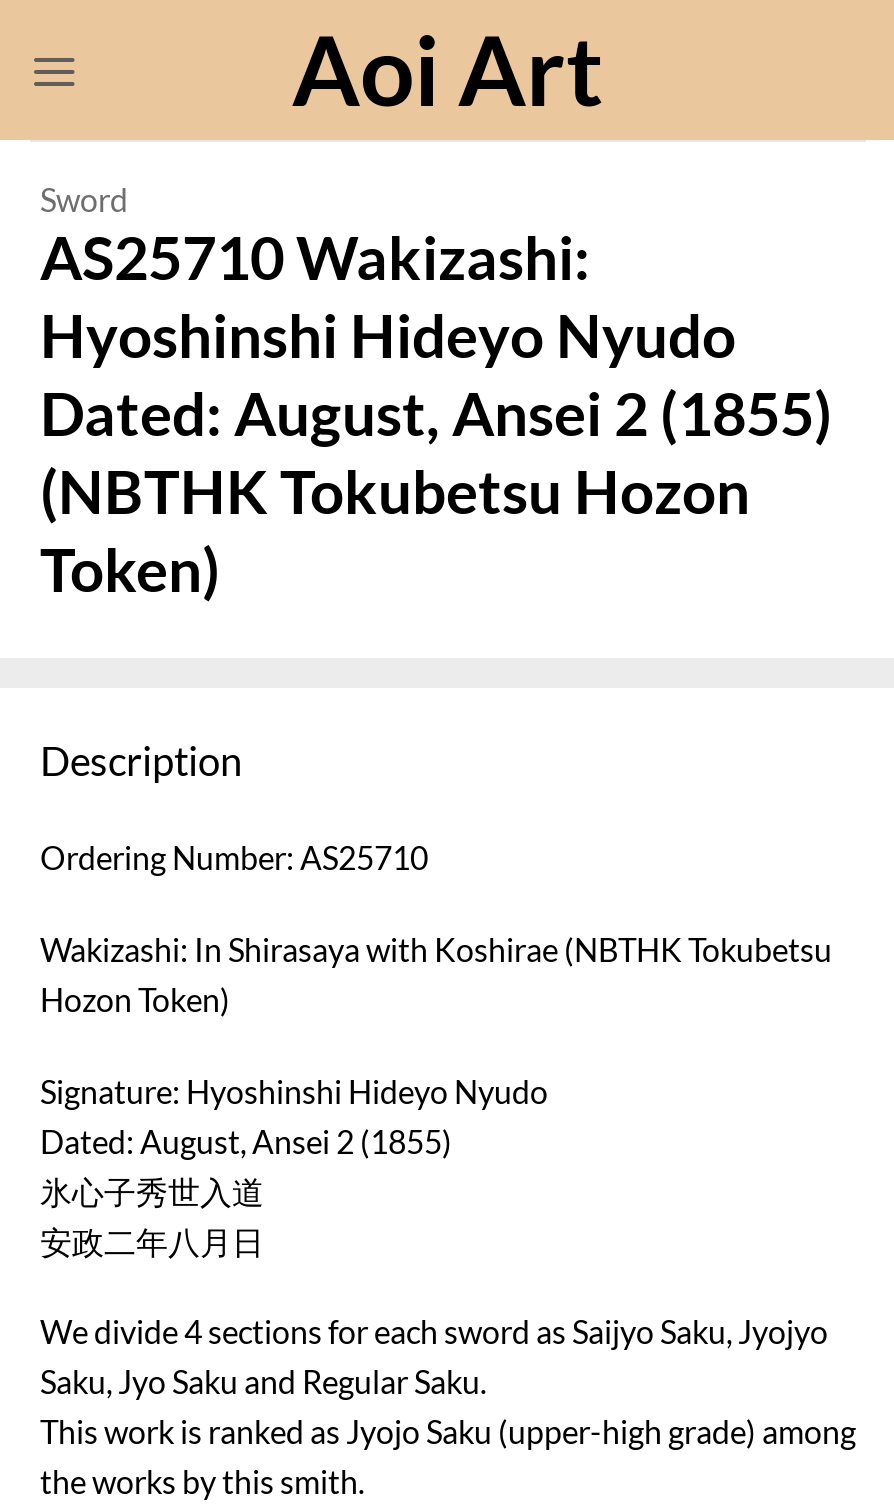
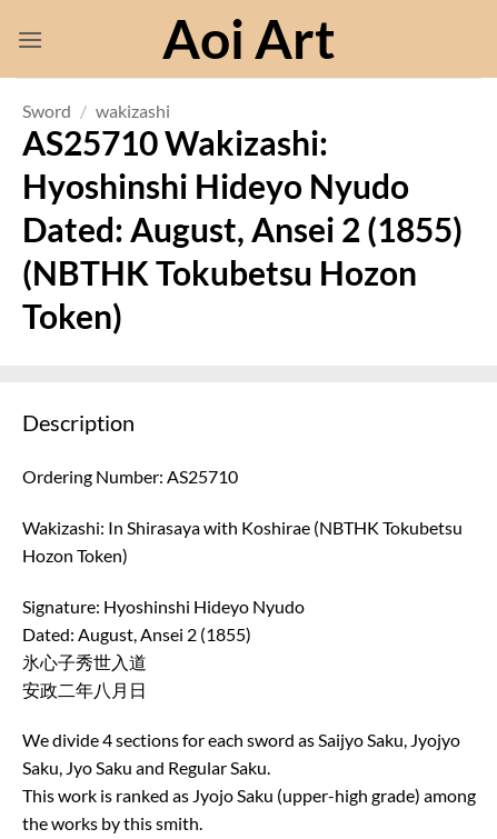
[40,180,128,218] Sword -> [22,100,170,121] Sword / wakizashi

